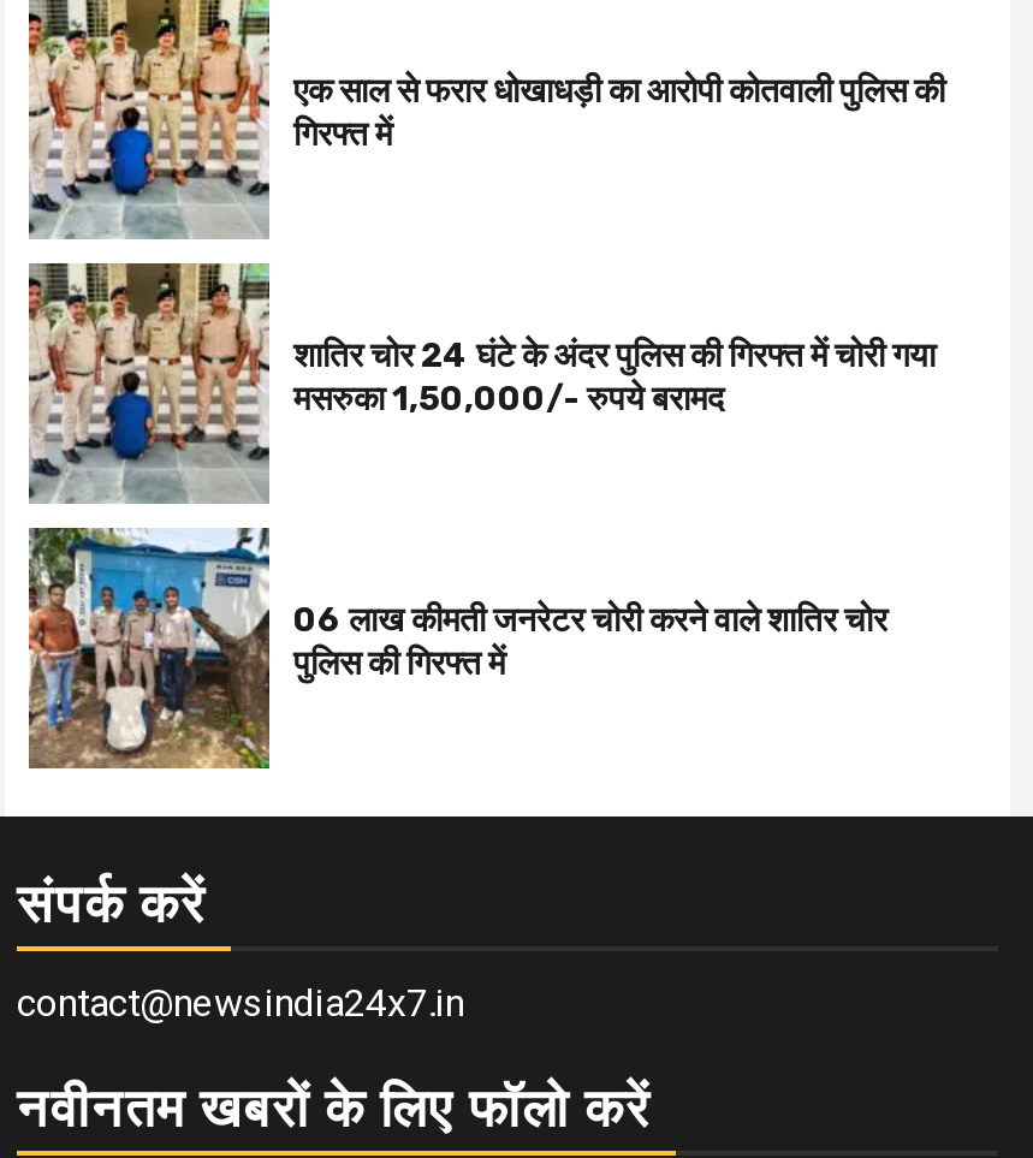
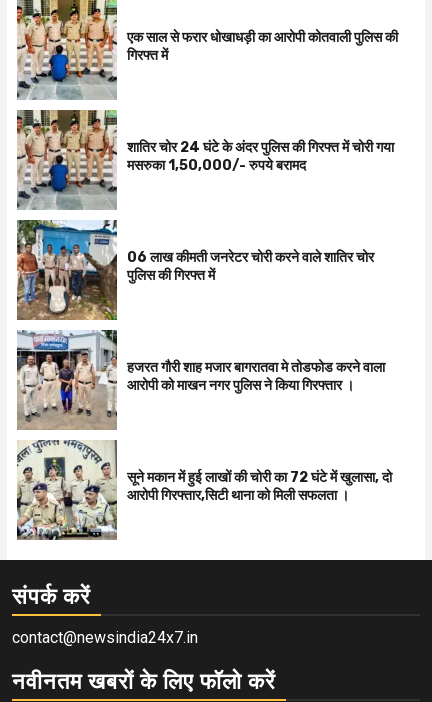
none -> [16,329,385,430] [image] | हजरत गौरी शाह मजार बागरातवा मे तोडफोड करने वाला | आरोपी को माखन नगर पुलिस ने किया गिरफ्तार ।
none -> [16,439,392,541] [image] | सूने मकान में हुई लाखों की चोरी का 72 घंटे में खुलासा, दो | आरोपी गिरफ्तार,सिटी थाना को मिली सफलता ।

